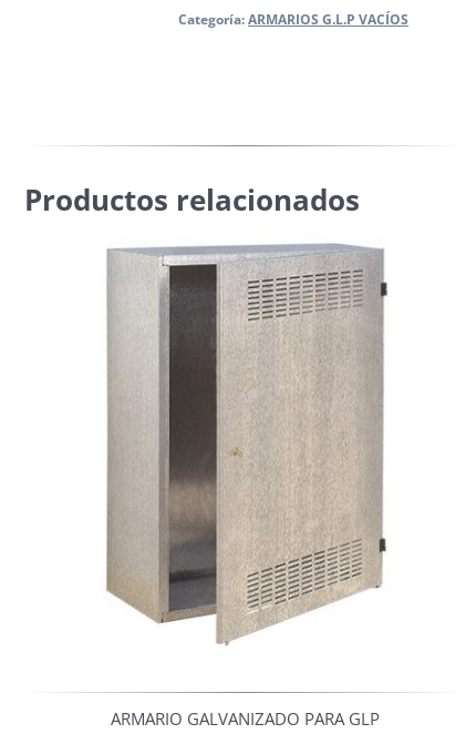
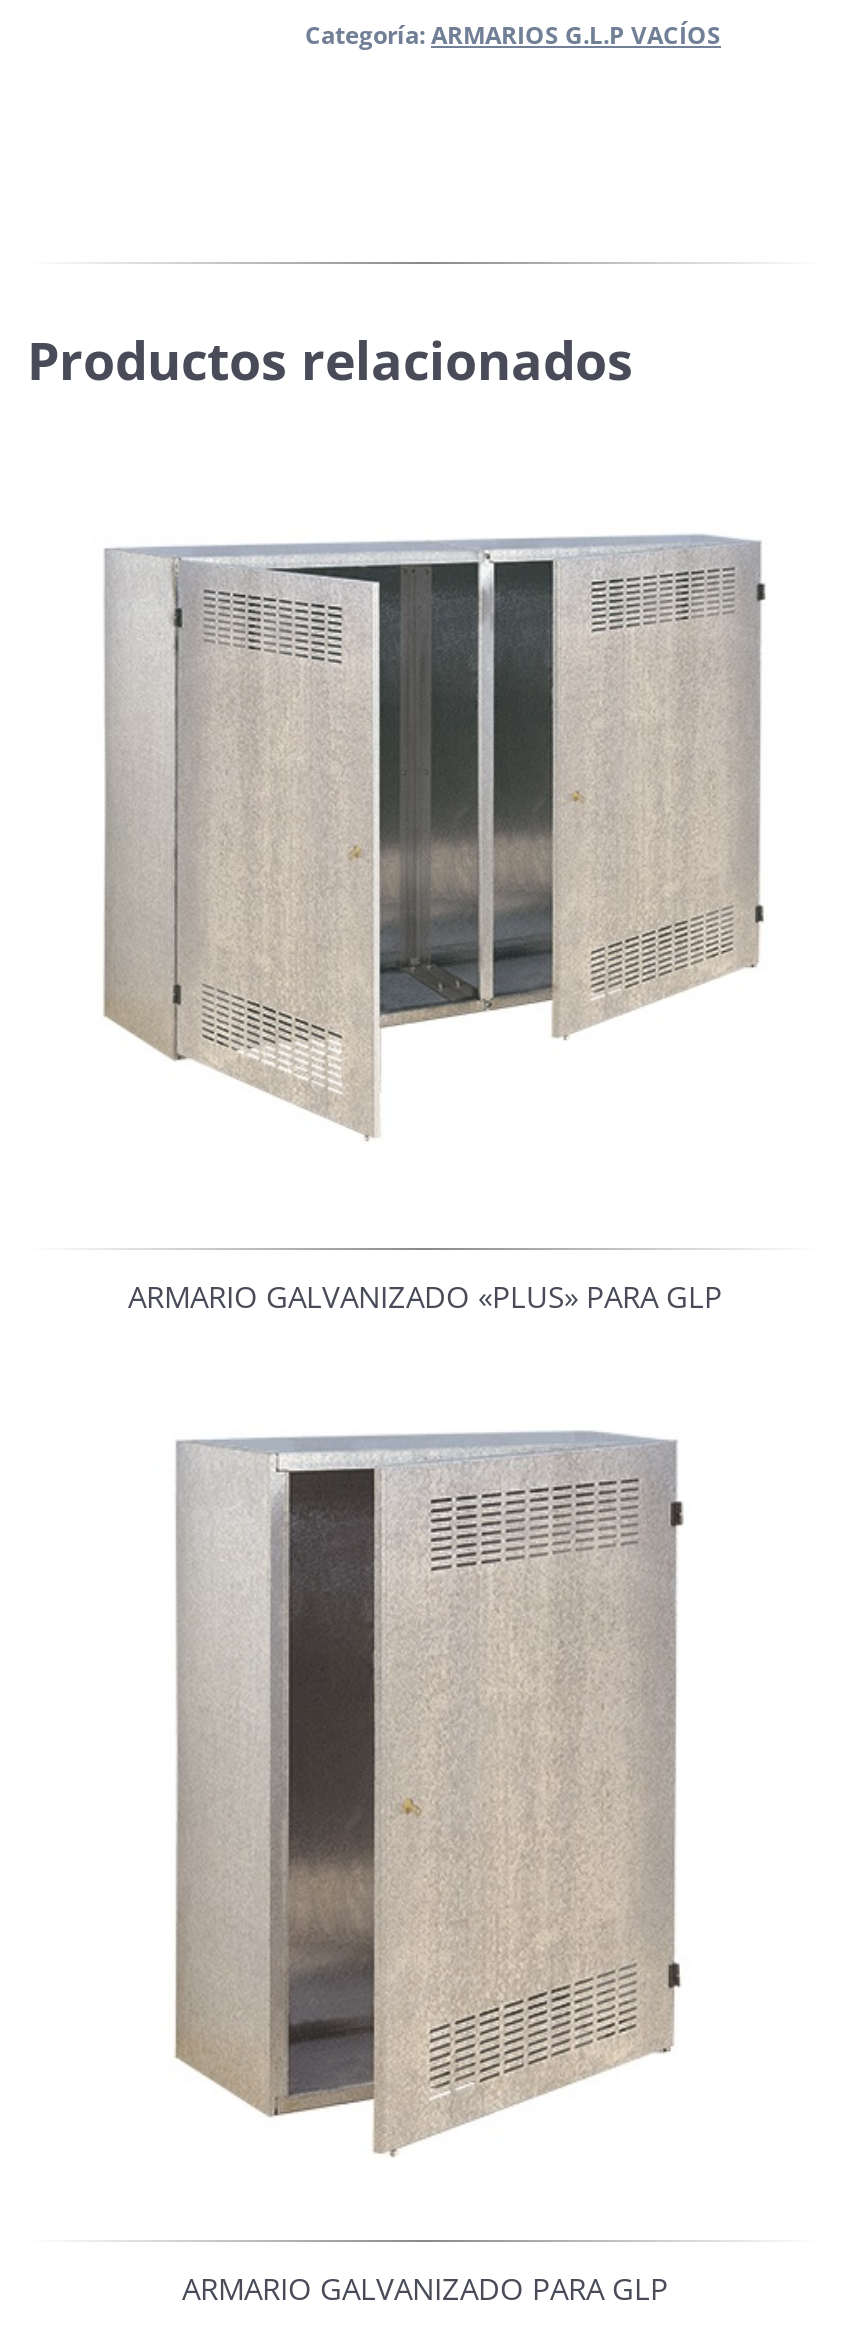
none -> [101,534,767,1140] [image]
none -> [128,1275,722,1315] ARMARIO GALVANIZADO «PLUS» PARA GLP

